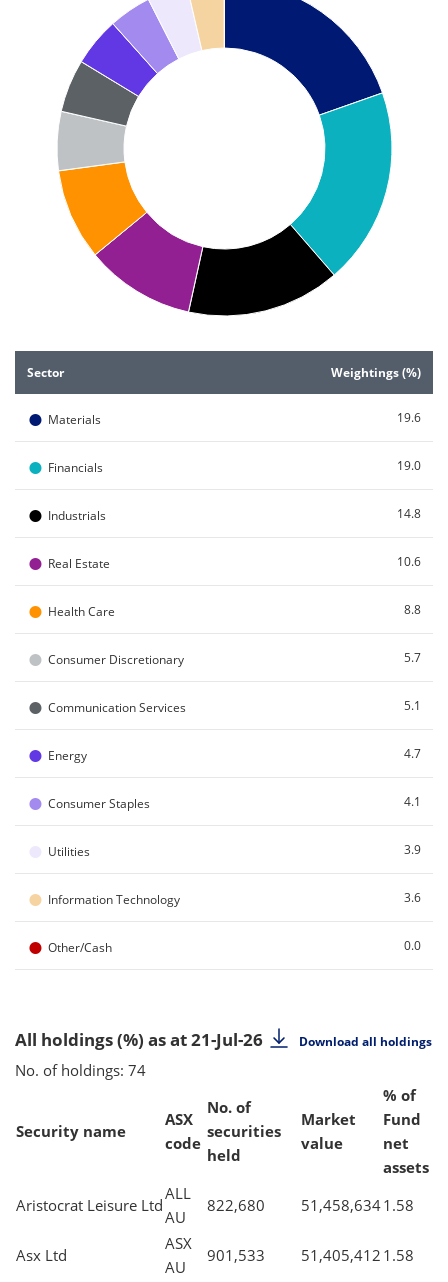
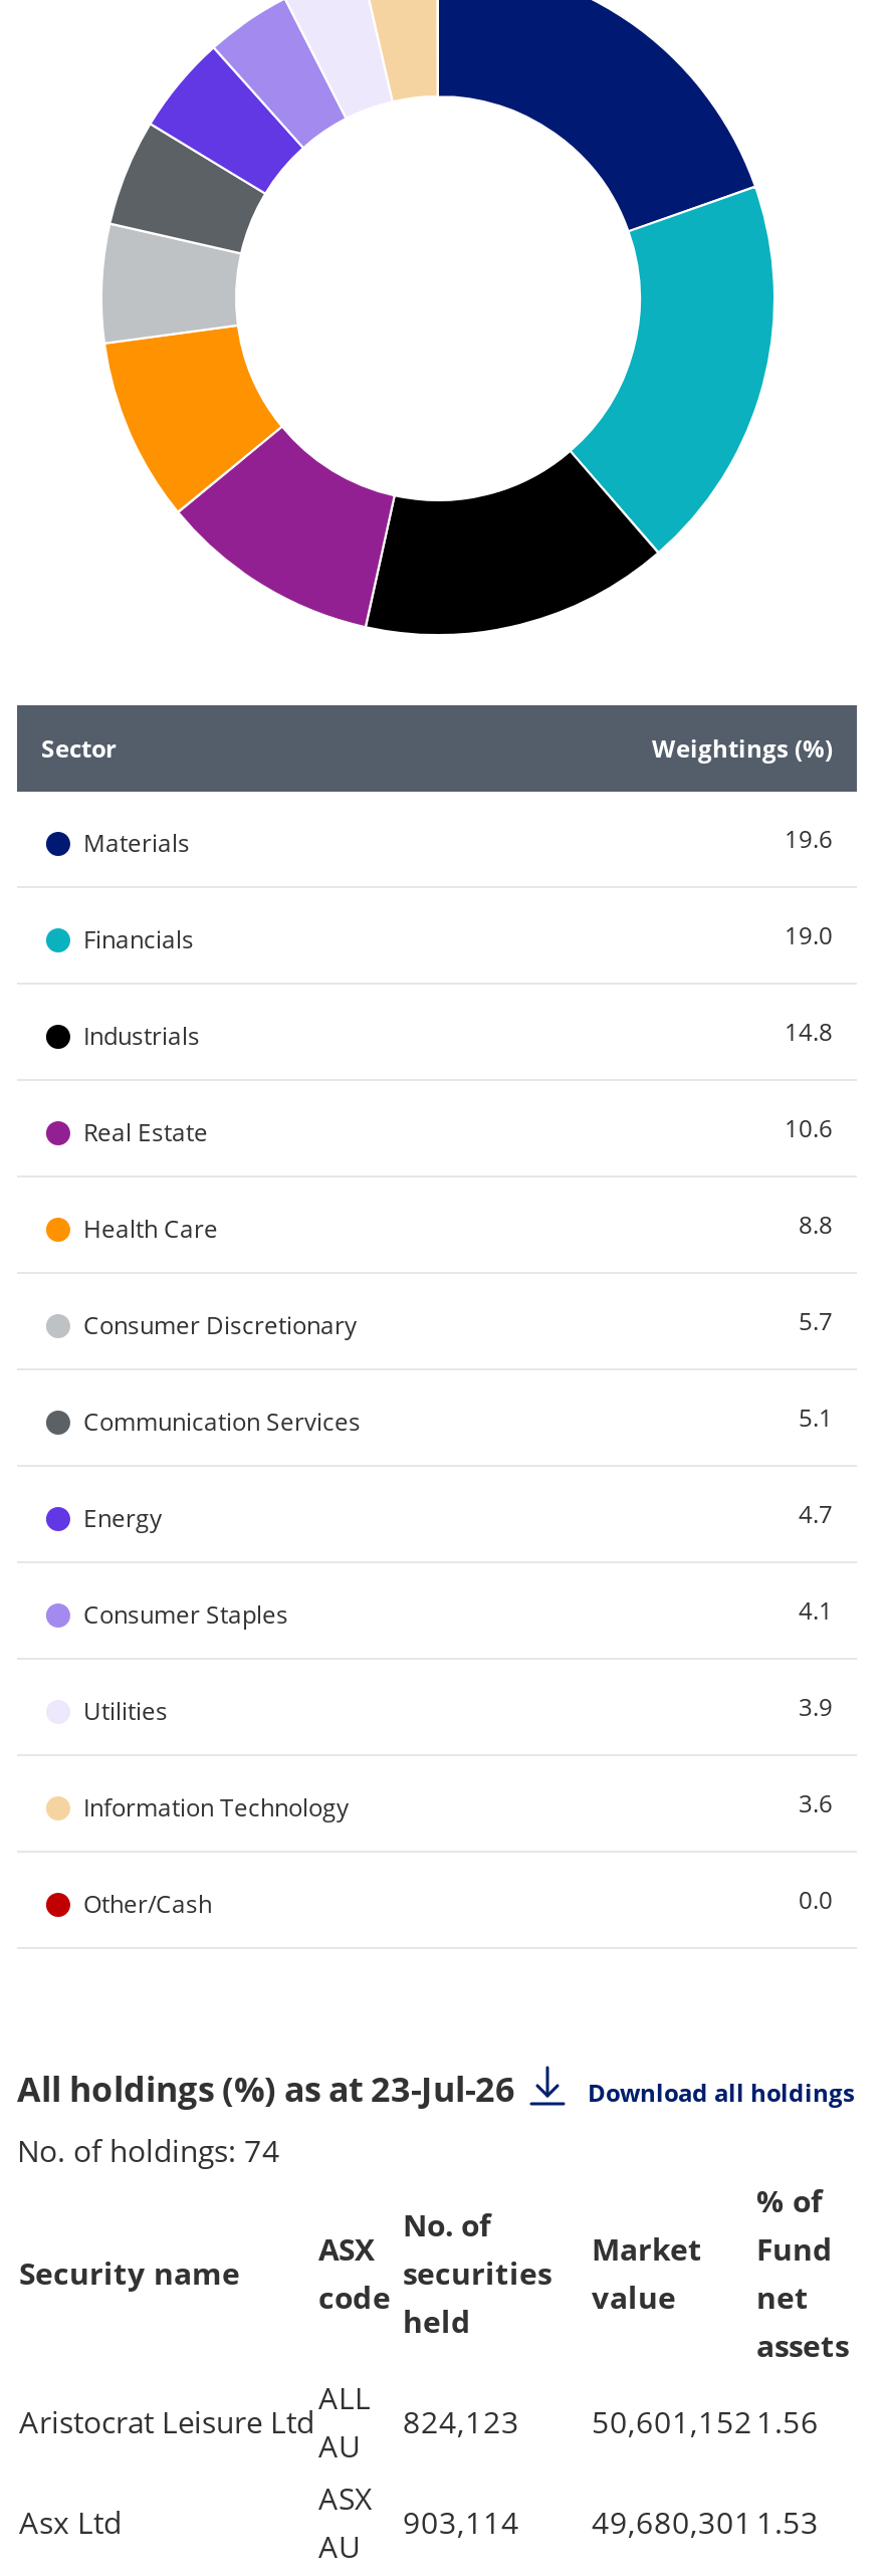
[15,1028,263,1051] All holdings (%) as at 21-Jul-26 -> [17,2066,515,2112] All holdings (%) as at 23-Jul-26
[207,1195,265,1215] 822,680 -> [403,2401,519,2441] 824,123
[301,1195,414,1215] 51,458,634 1.58 -> [592,2401,819,2441] 50,601,152 1.56
[207,1245,265,1265] 901,533 -> [403,2502,519,2542] 903,114
[301,1245,414,1265] 51,405,412 1.58 -> [592,2502,819,2542] 49,680,301 1.53

